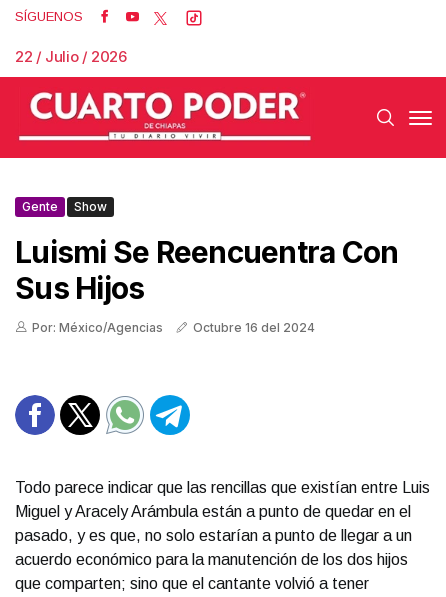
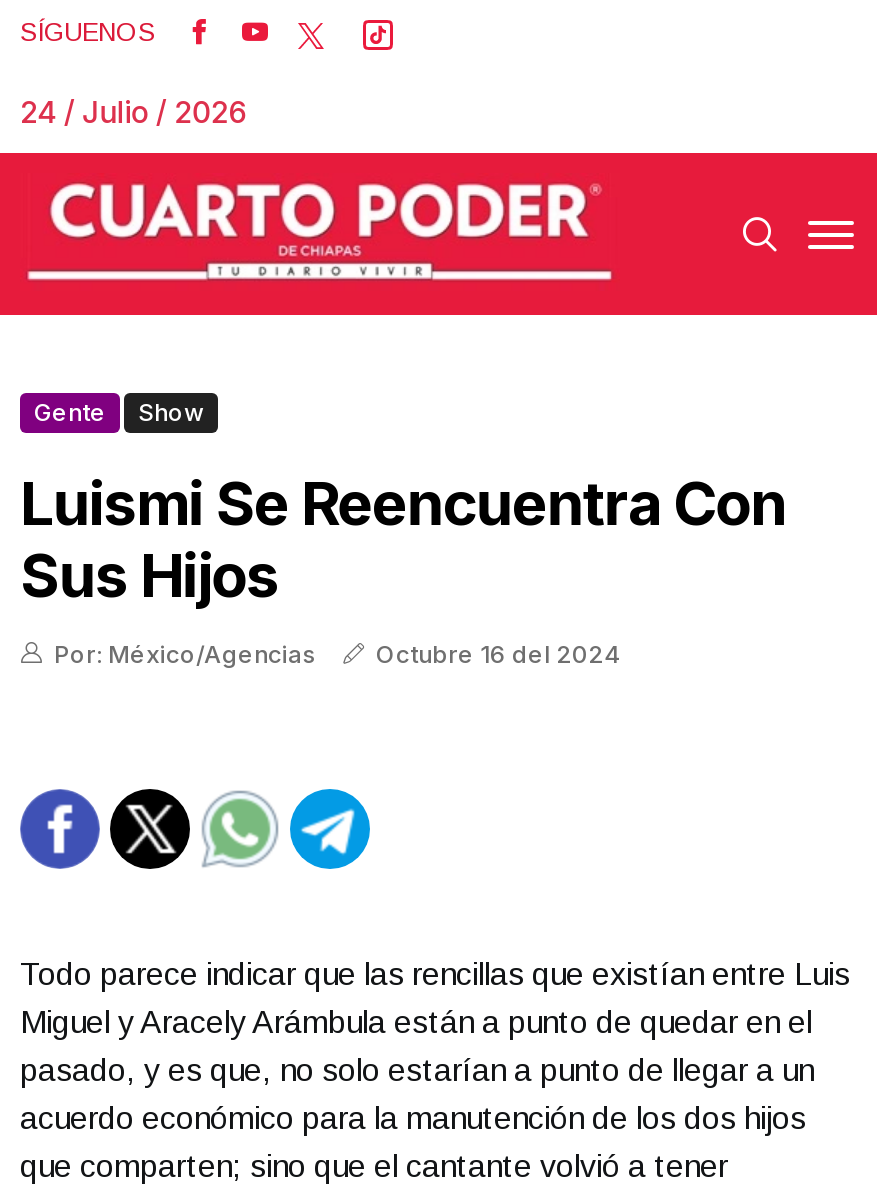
[15,47,127,66] 22 / Julio / 2026 -> [20,93,245,131] 24 / Julio / 2026

